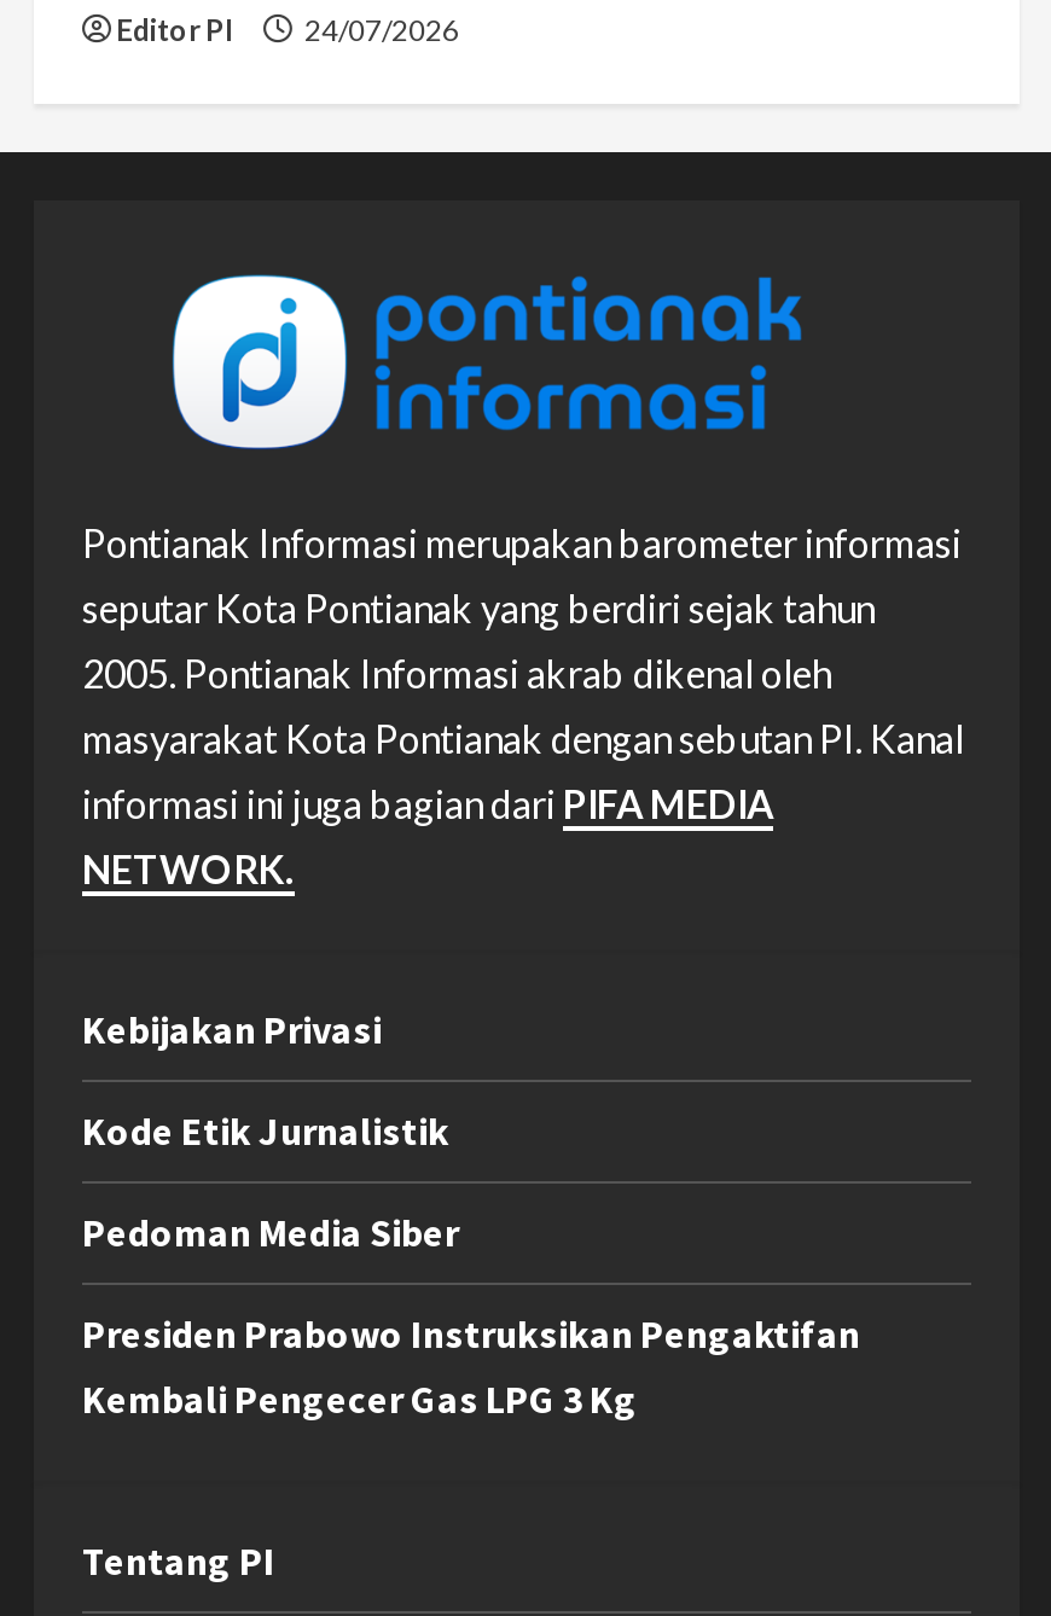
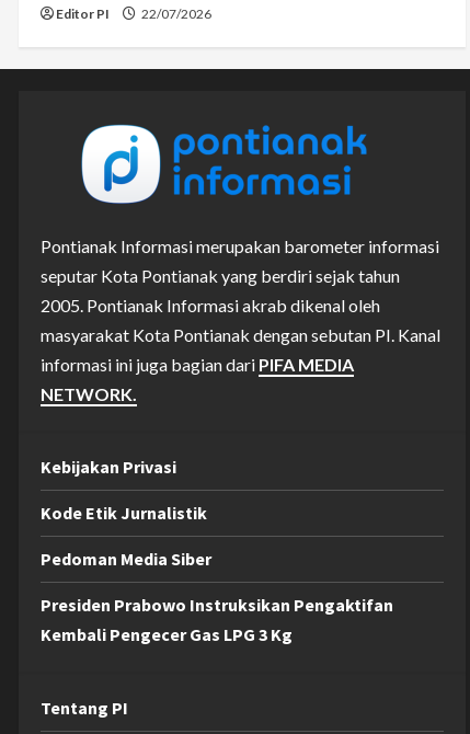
[116,12,459,48] Editor PI 24/07/2026 -> [56,5,211,22] Editor PI 22/07/2026

